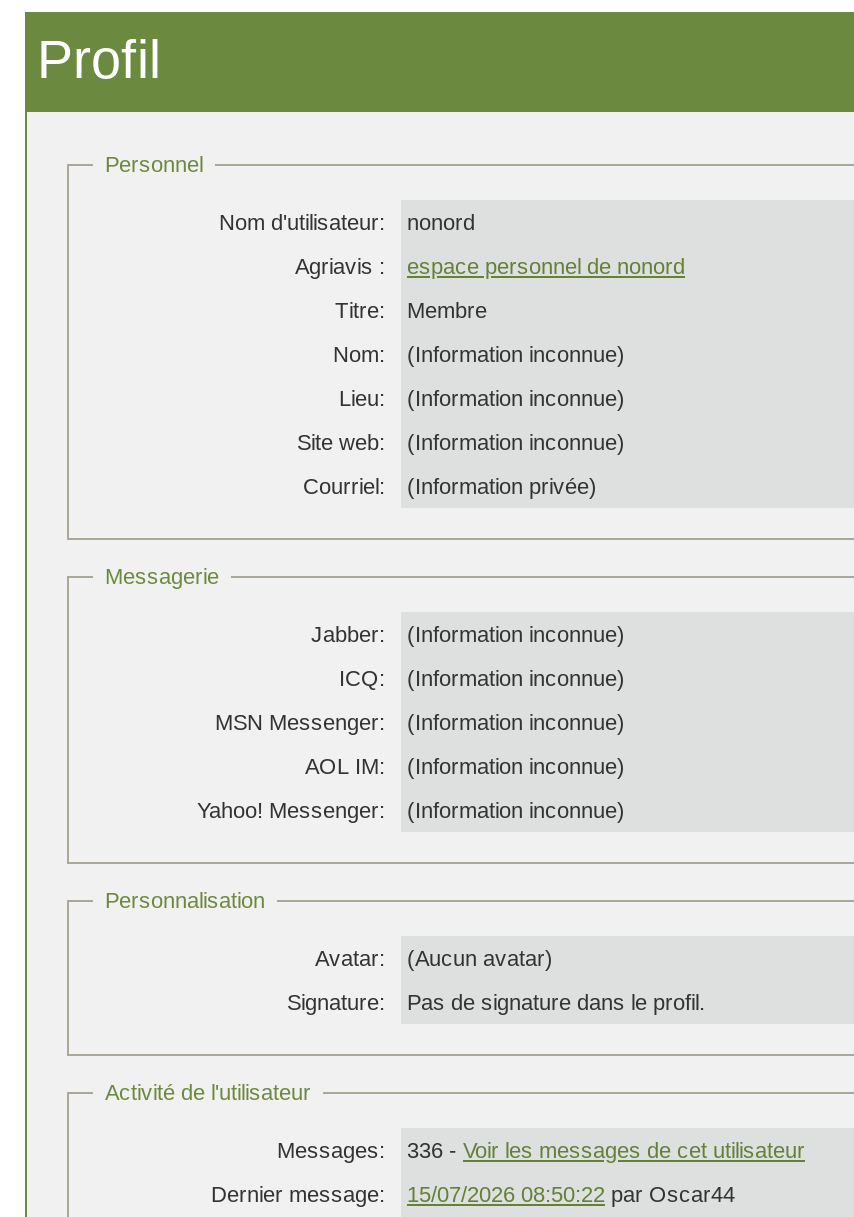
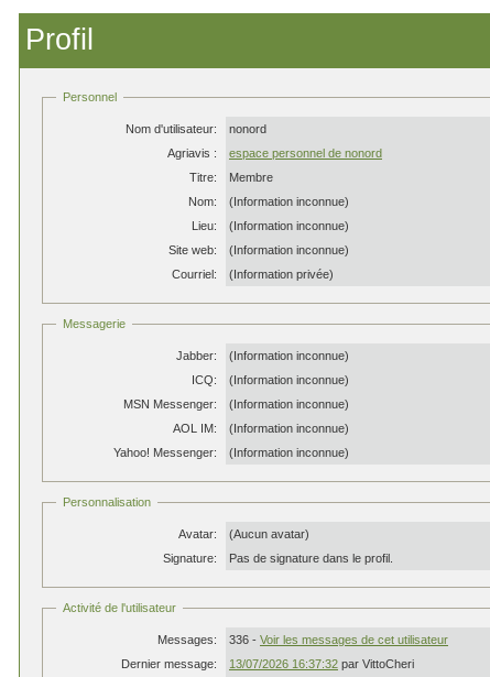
[407,1182,735,1206] 15/07/2026 08:50:22 par Oscar44 -> [229,657,414,670] 13/07/2026 16:37:32 par VittoCheri

